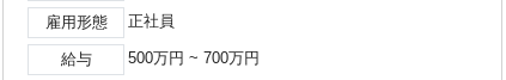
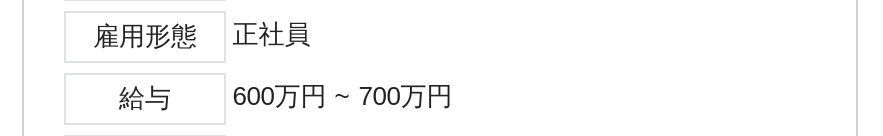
[128,49,260,67] 500万円 ~ 700万円 -> [232,81,452,111] 600万円 ~ 700万円

